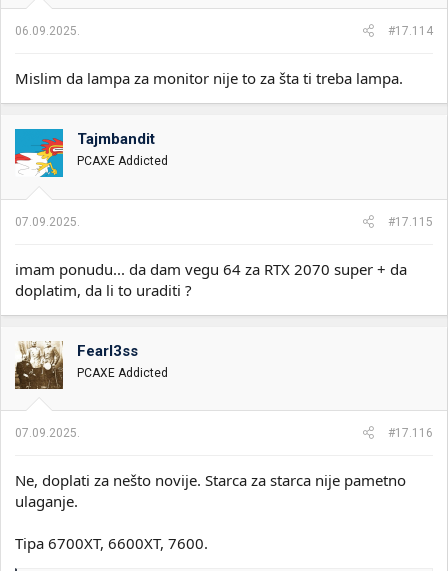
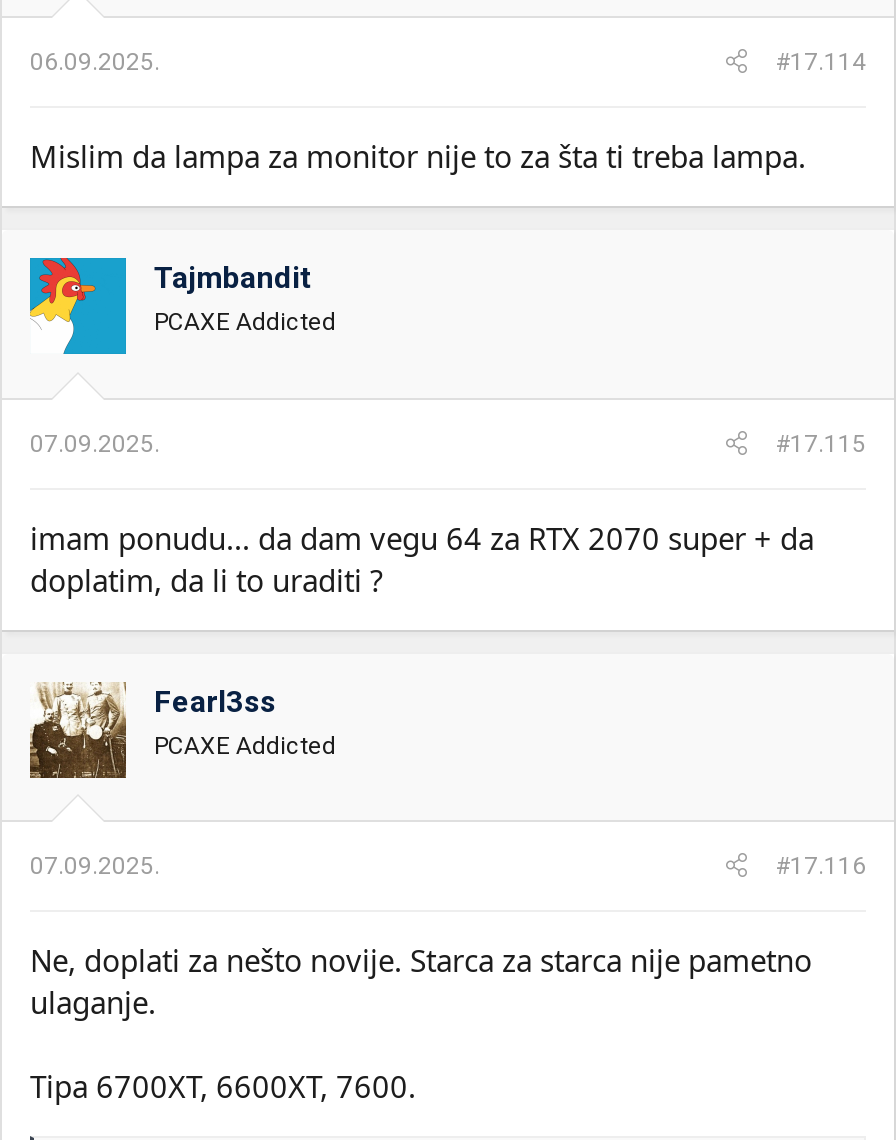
[14,128,64,177] [image] -> [28,256,128,356] [image]

